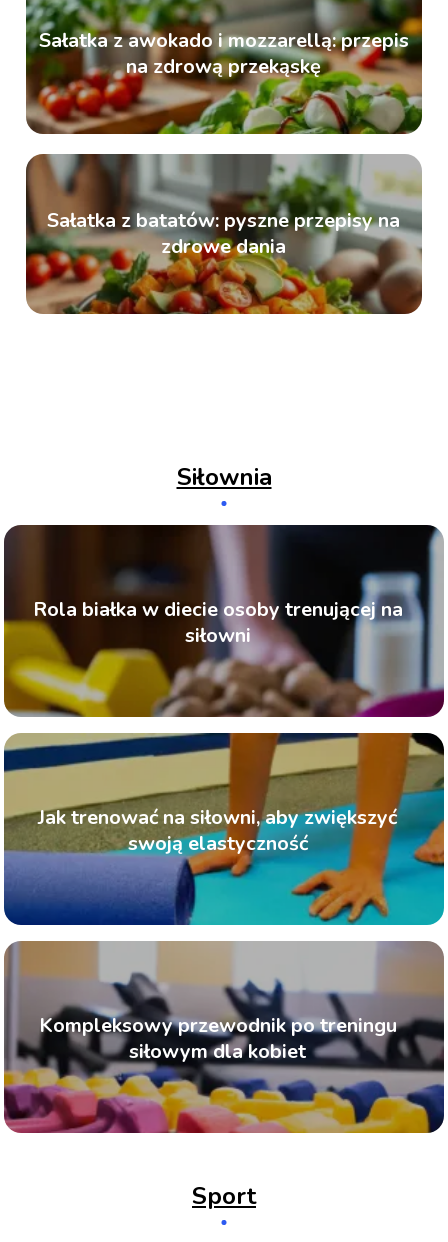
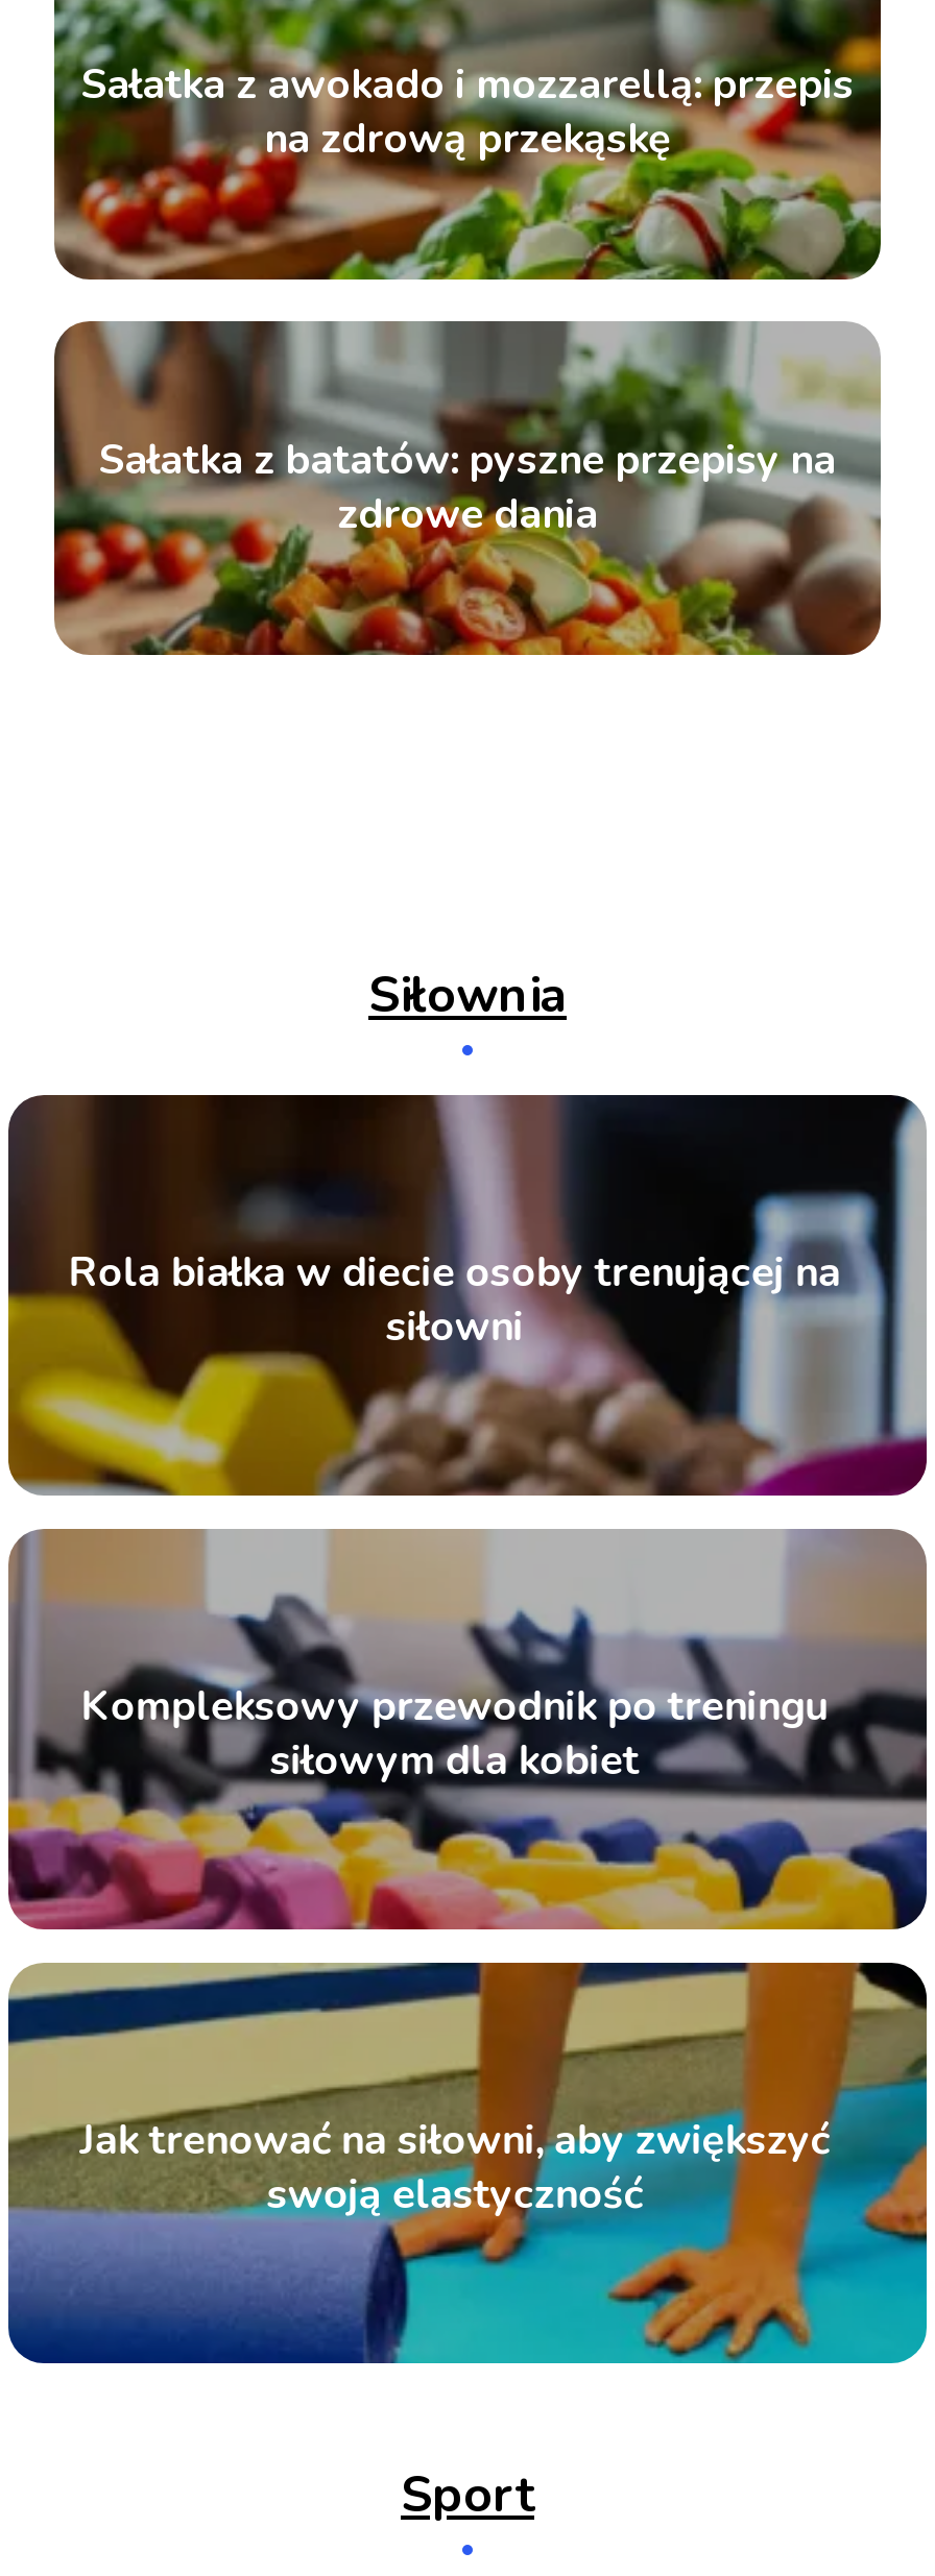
moved [0,732,397,858] -> [0,1961,829,2223]: [image] | Jak trenować na siłowni, aby zwiększyć | swoją elastyczność
moved [0,809,278,926] -> [0,2121,580,2365]: [image]
moved [3,941,445,1134] -> [8,1531,927,1931]: [image] | Kompleksowy przewodnik po treningu | siłowym dla kobiet

